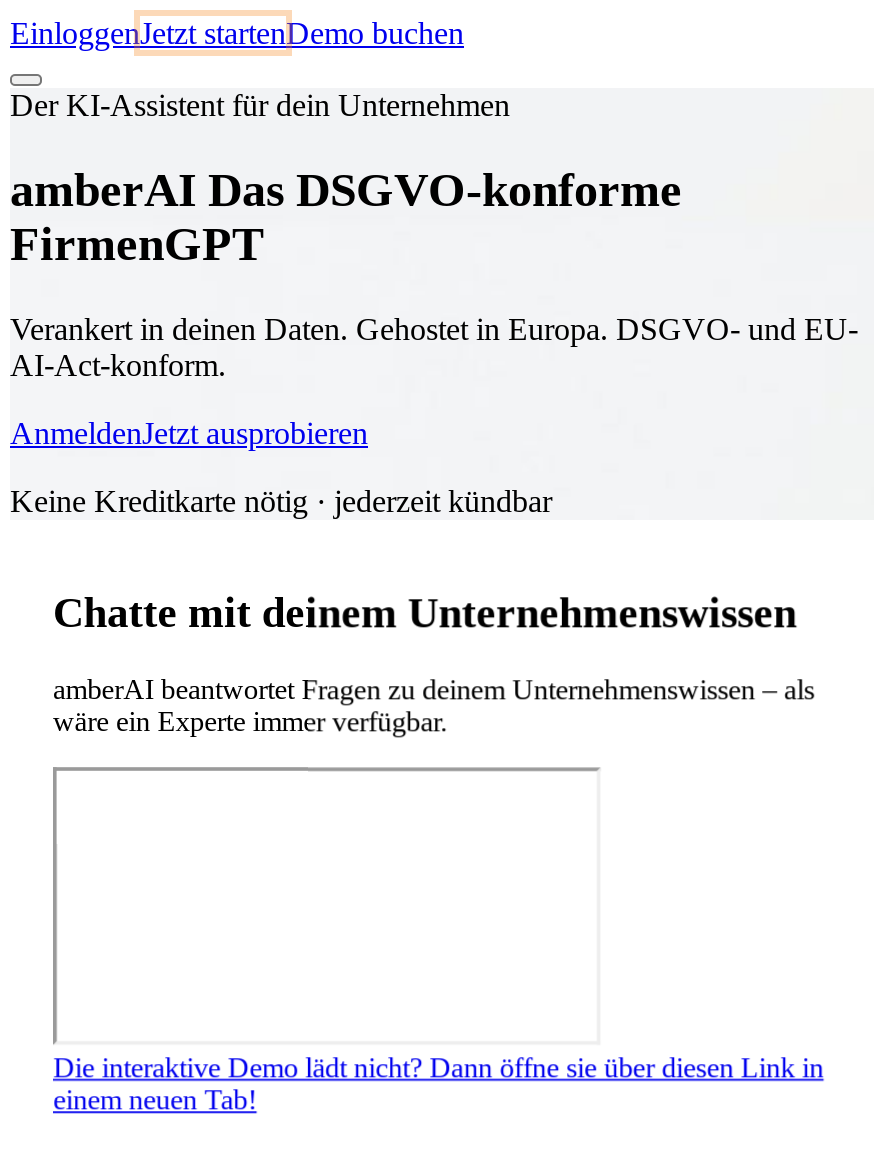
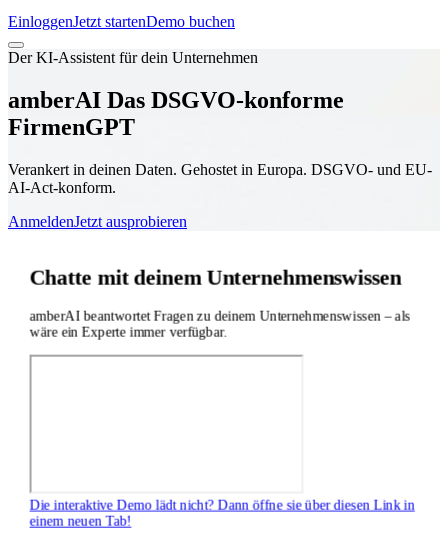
[10,484,552,518] Keine Kreditkarte nötig · jederzeit kündbar -> none

